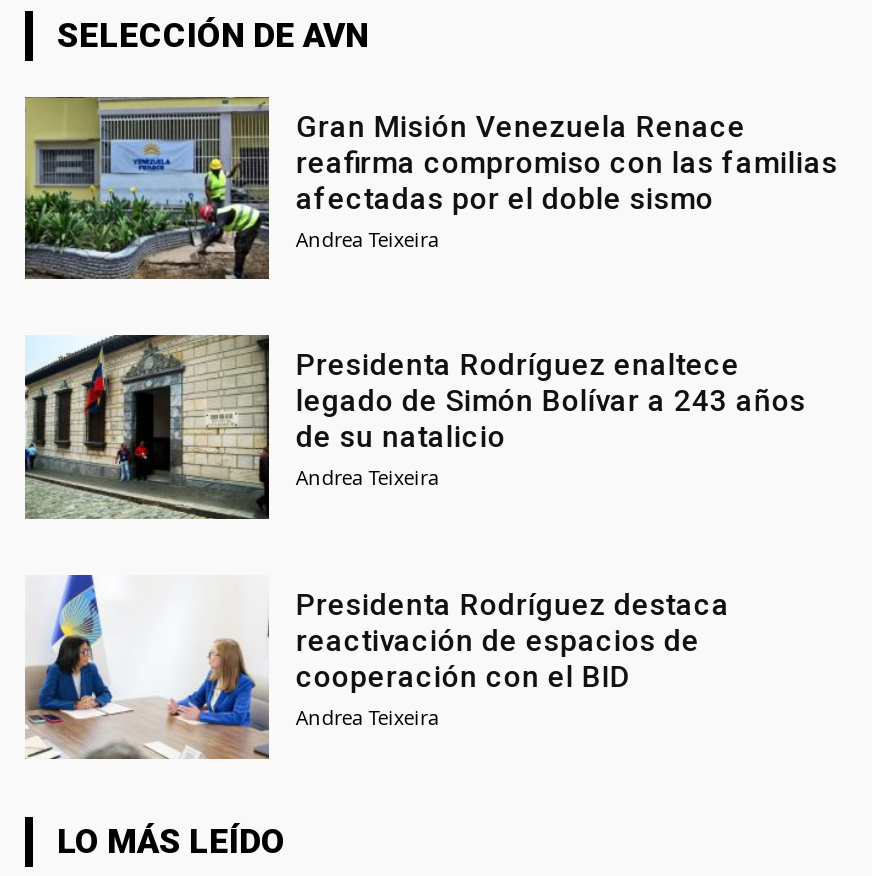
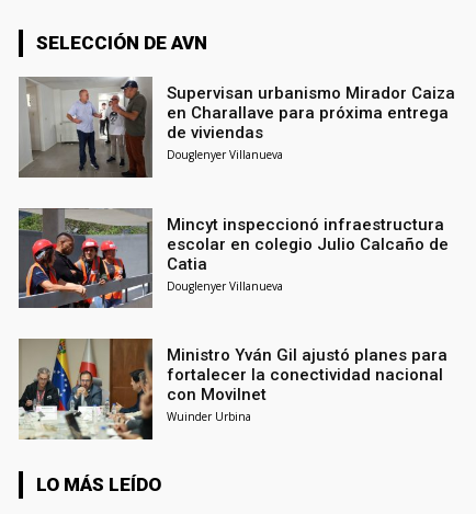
[25,96,838,280] [image] | Gran Misión Venezuela Renace | reafirma compromiso con las familias | afectadas por el doble sismo | Andrea Teixeira -> [19,77,456,179] [image] | Supervisan urbanismo Mirador Caiza | en Charallave para próxima entrega | de viviendas | Douglenyer Villanueva
[23,334,806,520] [image] | Presidenta Rodríguez enaltece | legado de Simón Bolívar a 243 años | de su natalicio | Andrea Teixeira -> [18,207,449,308] [image] | Mincyt inspeccionó infraestructura | escolar en colegio Julio Calcaño de | Catia | Douglenyer Villanueva
[25,574,730,760] [image] | Presidenta Rodríguez destaca | reactivación de espacios de | cooperación con el BID | Andrea Teixeira -> [18,338,448,441] [image] | Ministro Yván Gil ajustó planes para | fortalecer la conectividad nacional | con Movilnet | Wuinder Urbina

